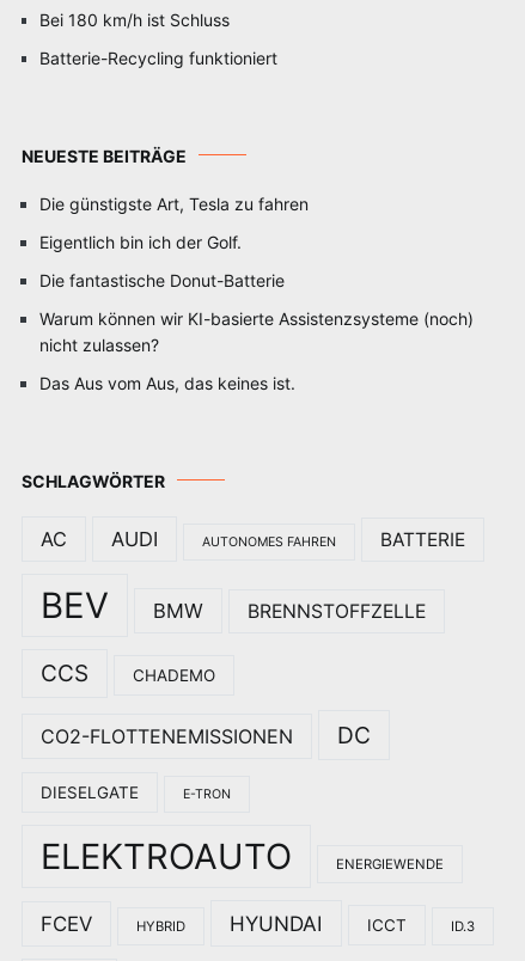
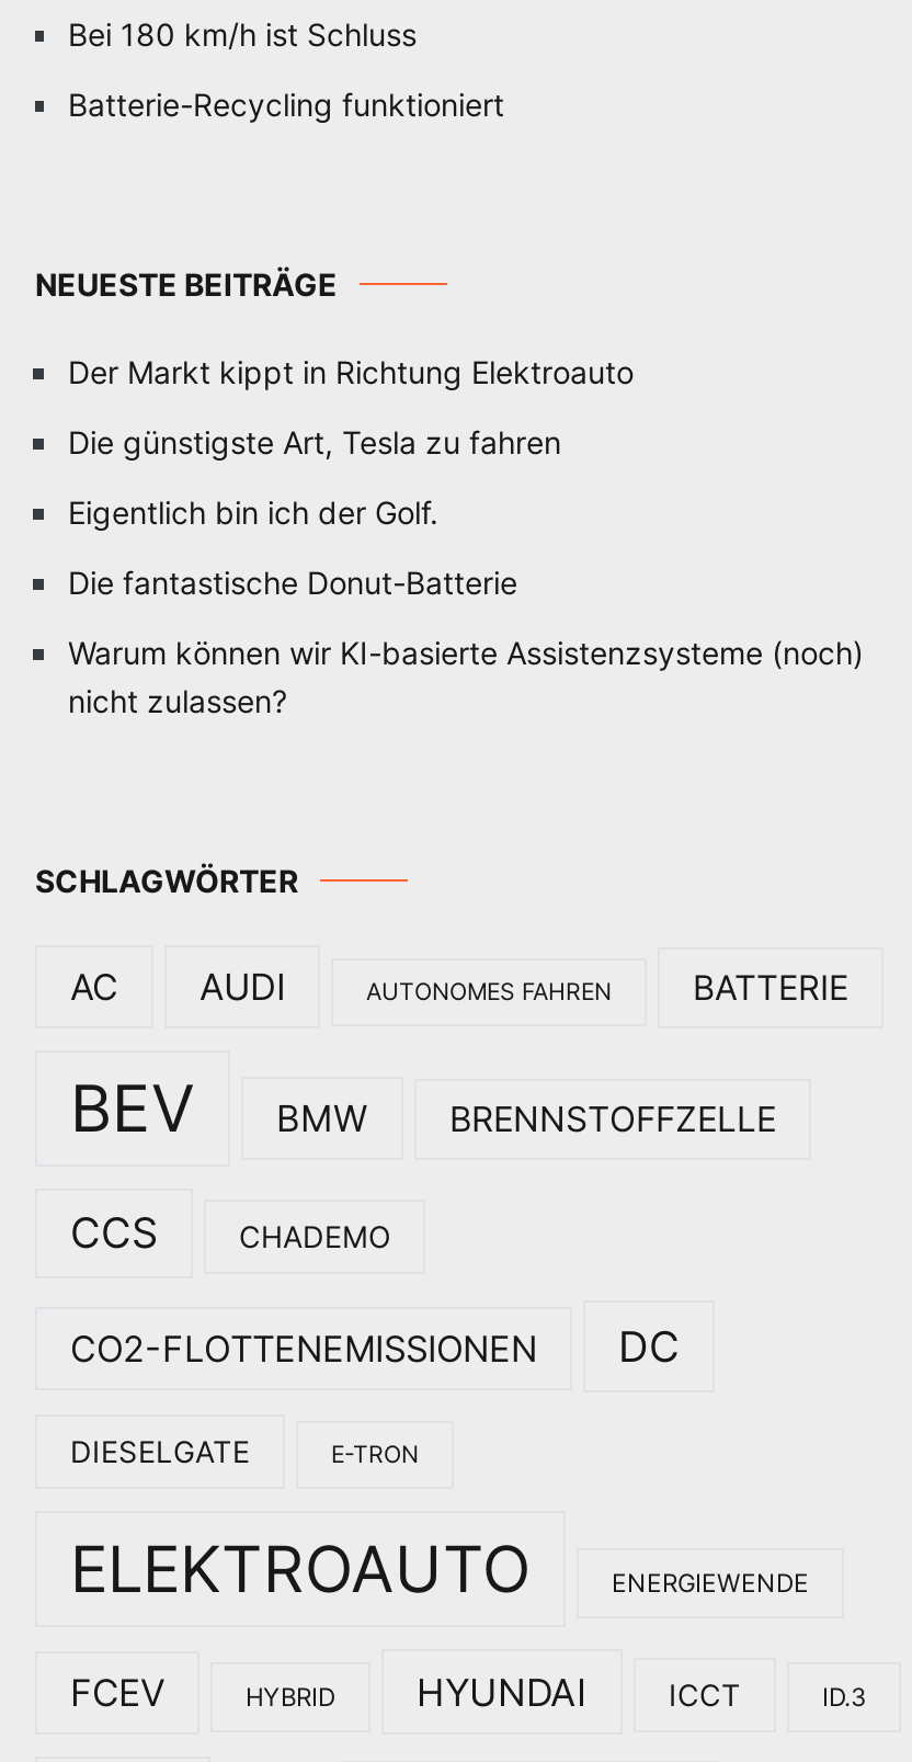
none -> [68,354,634,391] Der Markt kippt in Richtung Elektroauto
moved [39,193,474,355] -> [68,424,864,720]: Die günstigste Art, Tesla zu fahren | Eigentlich bin ich der Golf. | Die fantastische Donut-Batterie | Warum können wir KI-basierte Assistenzsysteme (noch) | nicht zulassen?
[39,373,295,393] Das Aus vom Aus, das keines ist. -> none

